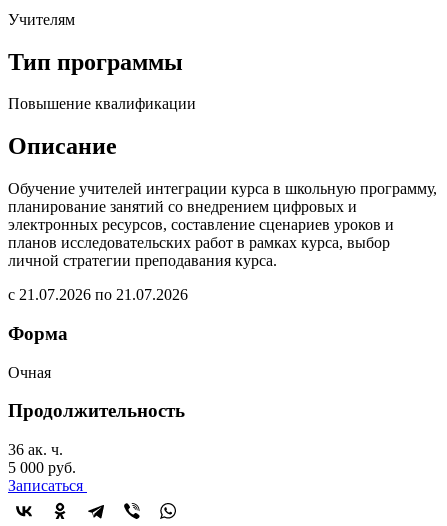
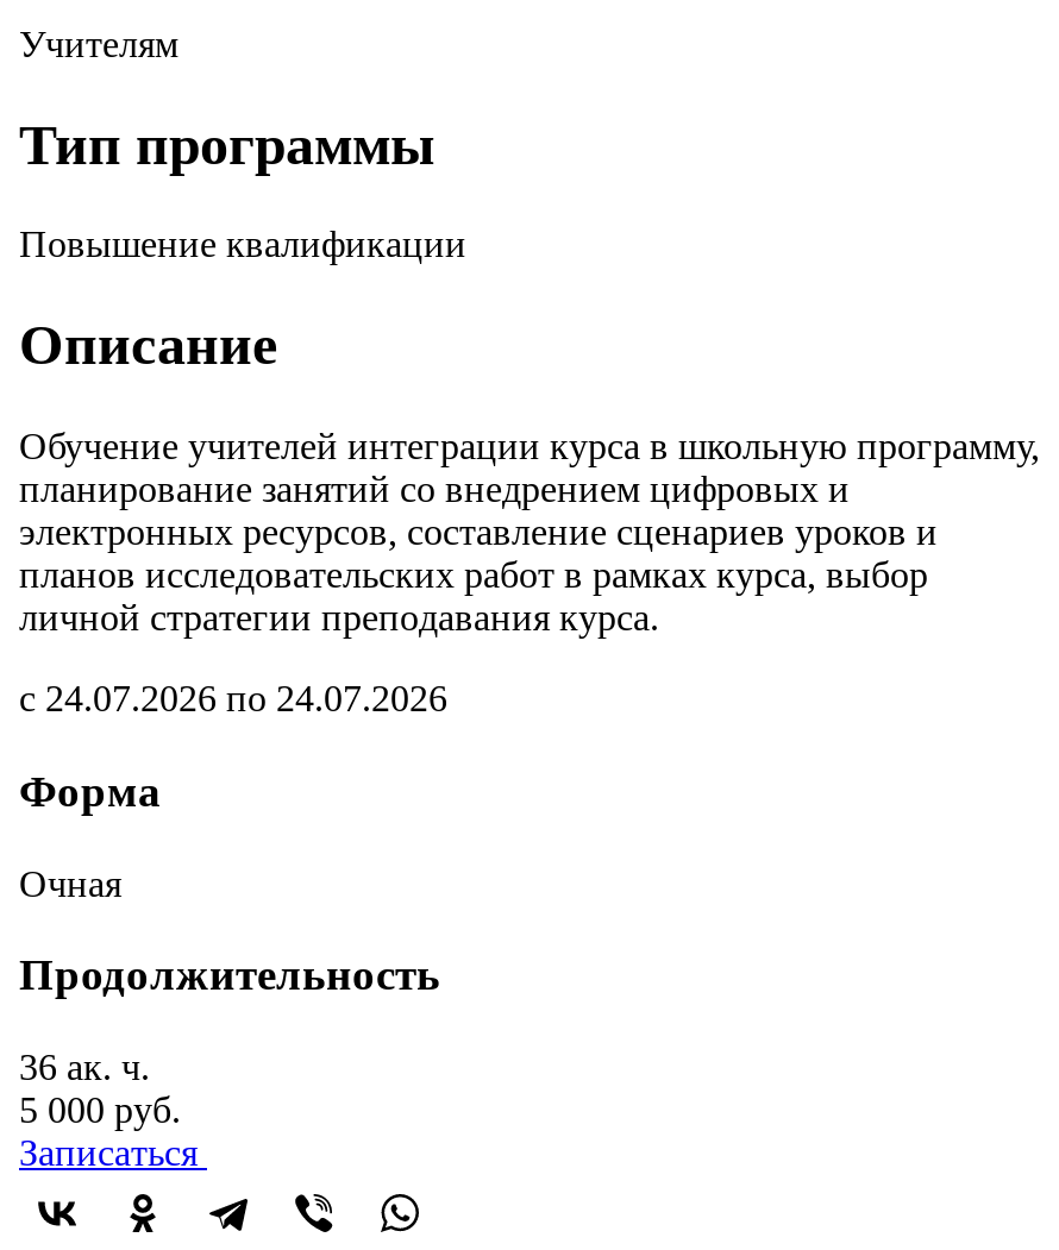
[8,286,188,303] с 21.07.2026 по 21.07.2026 -> [19,678,447,719] с 24.07.2026 по 24.07.2026

